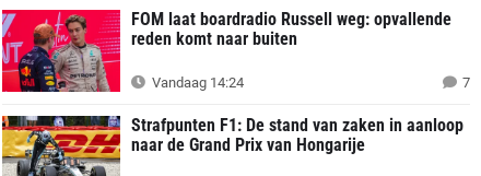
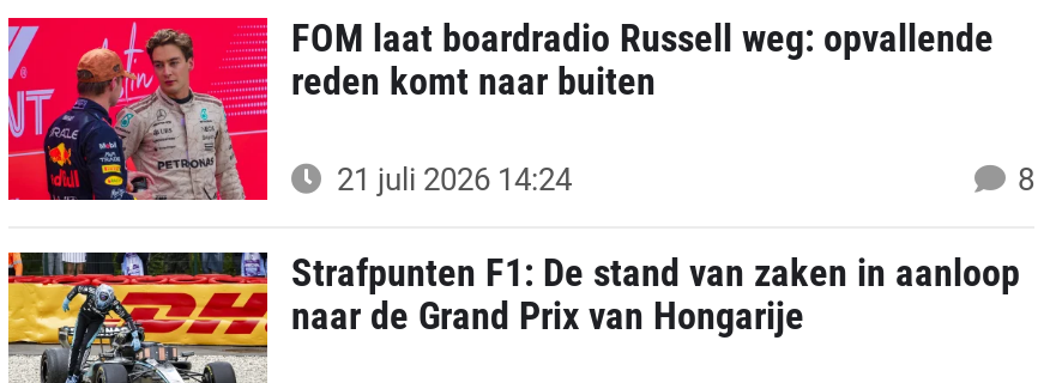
[149,75,470,91] Vandaag 14:24 | 7 -> [330,161,1034,197] 21 juli 2026 14:24 | 8

